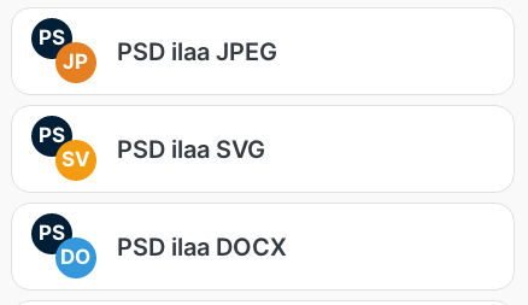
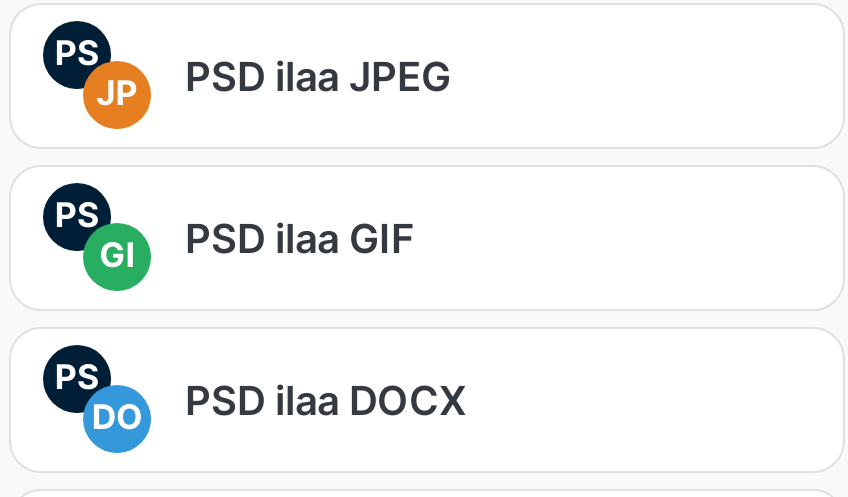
[62,134,265,171] SV | PSD ilaa SVG -> [100,214,415,275] GI | PSD ilaa GIF

